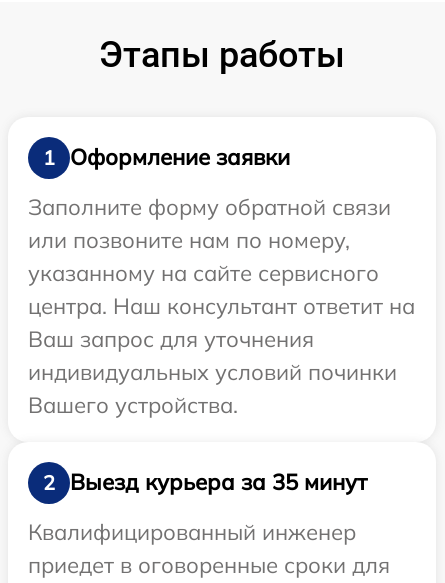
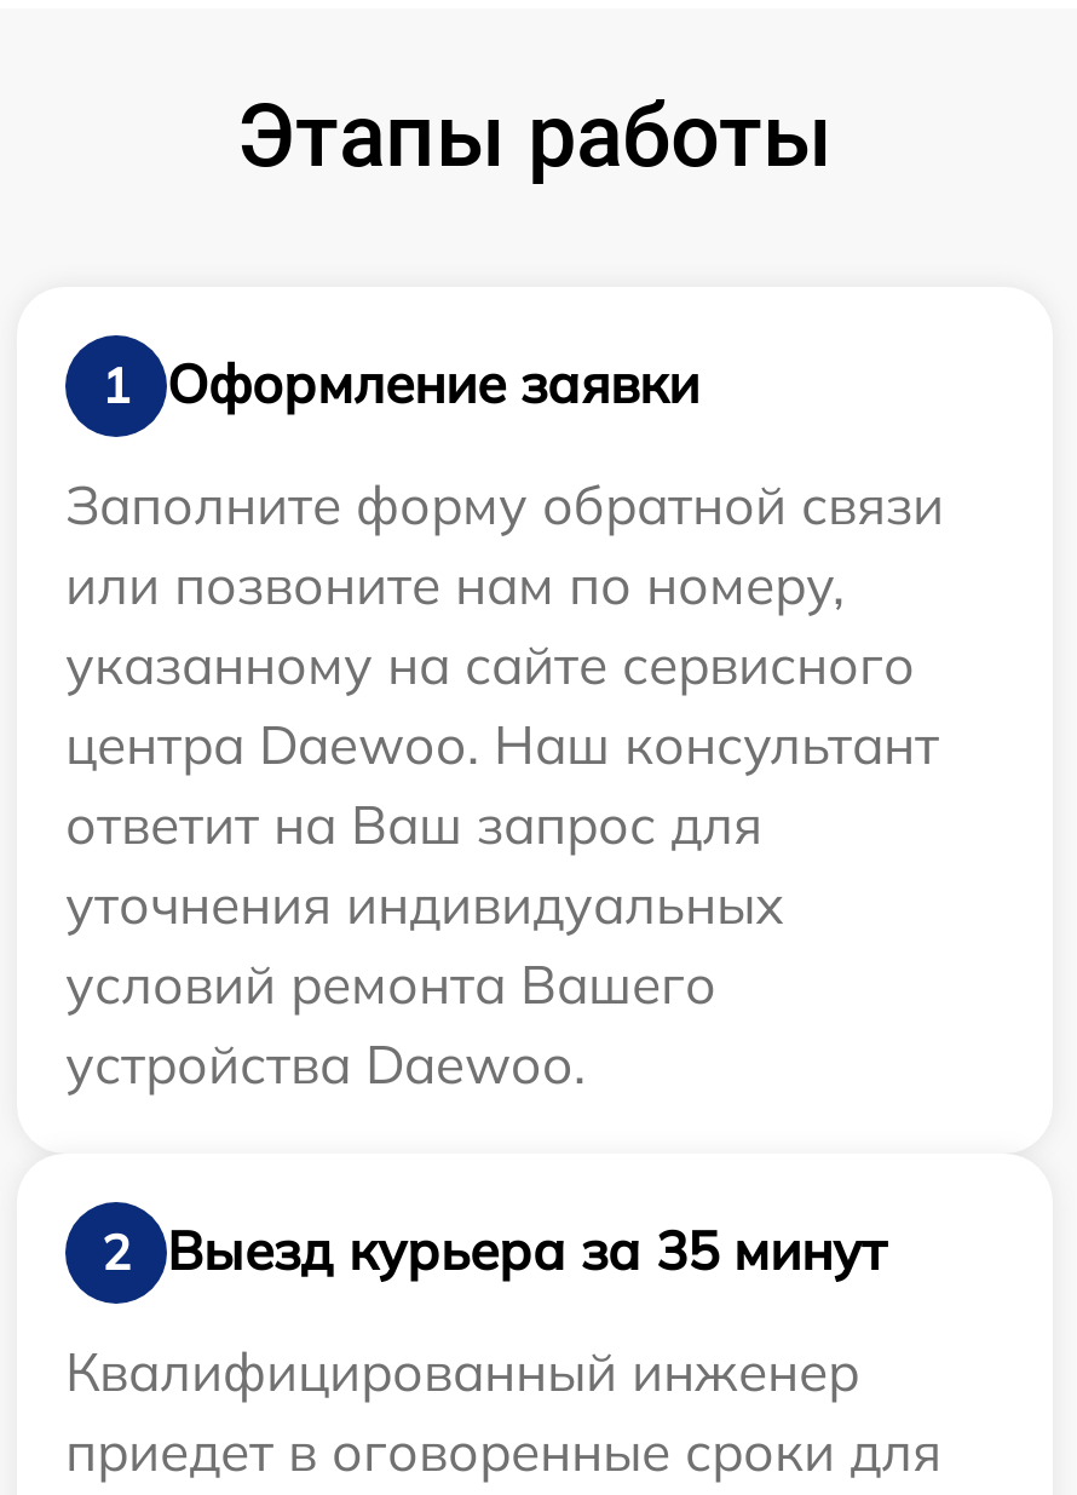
[28,292,415,419] центра. Наш консультант ответит на | Ваш запрос для уточнения | индивидуальных условий починки | Вашего устройства. -> [65,710,939,1097] центра Daewoo. Наш консультант | ответит на Ваш запрос для | уточнения индивидуальных | условий ремонта Вашего | устройства Daewoo.

